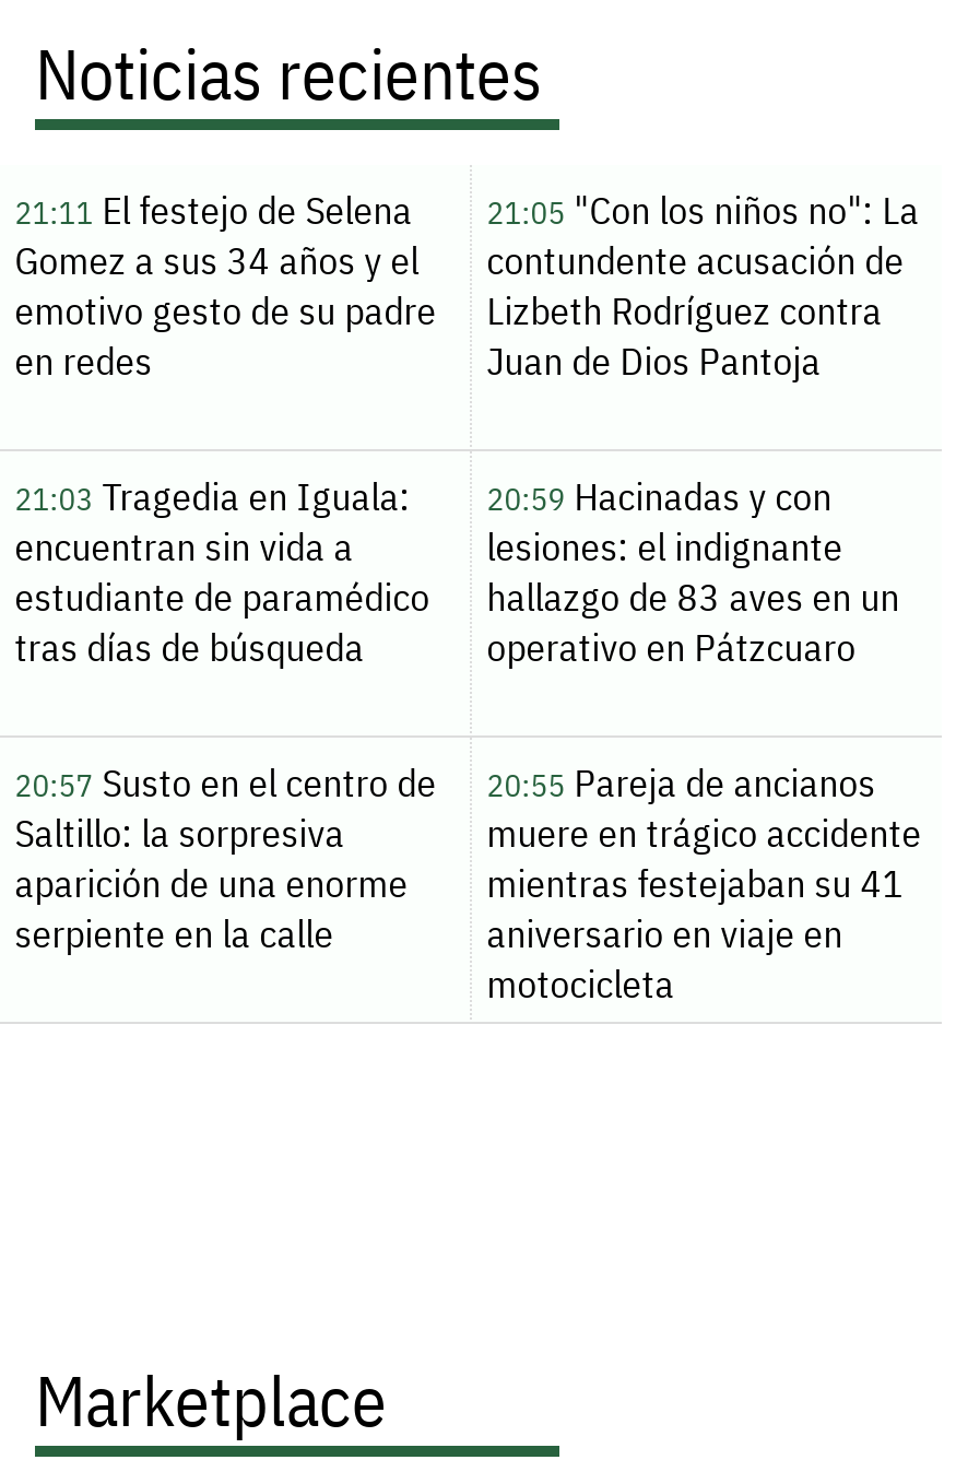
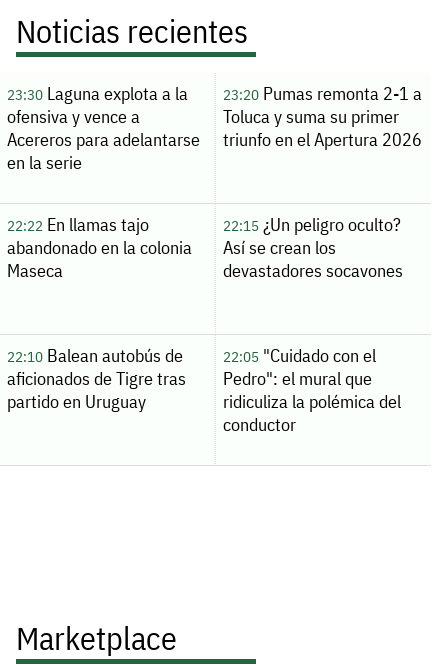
[15,184,436,386] 21:11 El festejo de Selena | Gomez a sus 34 años y el | emotivo gesto de su padre | en redes -> [7,82,200,174] 23:30 Laguna explota a la | ofensiva y vence a | Acereros para adelantarse | en la serie
[487,184,920,386] 21:05 "Con los niños no": La | contundente acusación de | Lizbeth Rodríguez contra | Juan de Dios Pantoja -> [223,82,422,151] 23:20 Pumas remonta 2-1 a | Toluca y suma su primer | triunfo en el Apertura 2026
[15,471,430,672] 21:03 Tragedia en Iguala: | encuentran sin vida a | estudiante de paramédico | tras días de búsqueda -> [7,213,192,282] 22:22 En llamas tajo | abandonado en la colonia | Maseca
[487,471,900,672] 20:59 Hacinadas y con | lesiones: el indignante | hallazgo de 83 aves en un | operativo en Pátzcuaro -> [223,213,403,282] 22:15 ¿Un peligro oculto? | Así se crean los | devastadores socavones
[15,757,436,958] 20:57 Susto en el centro de | Saltillo: la sorpresiva | aparición de una enorme | serpiente en la calle -> [7,344,186,413] 22:10 Balean autobús de | aficionados de Tigre tras | partido en Uruguay
[487,757,922,1008] 20:55 Pareja de ancianos | muere en trágico accidente | mientras festejaban su 41 | aniversario en viaje en | motocicleta -> [223,344,401,436] 22:05 "Cuidado con el | Pedro": el mural que | ridiculiza la polémica del | conductor

